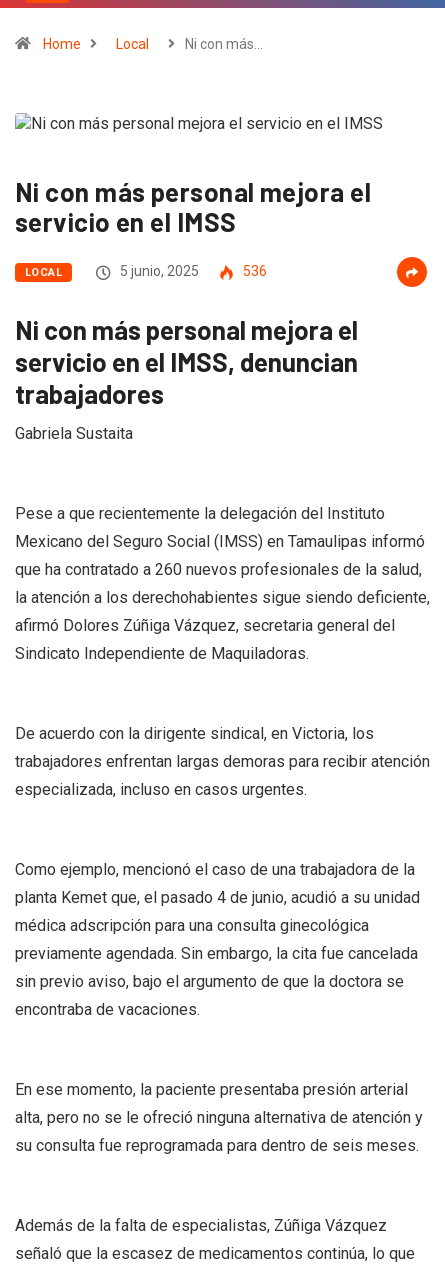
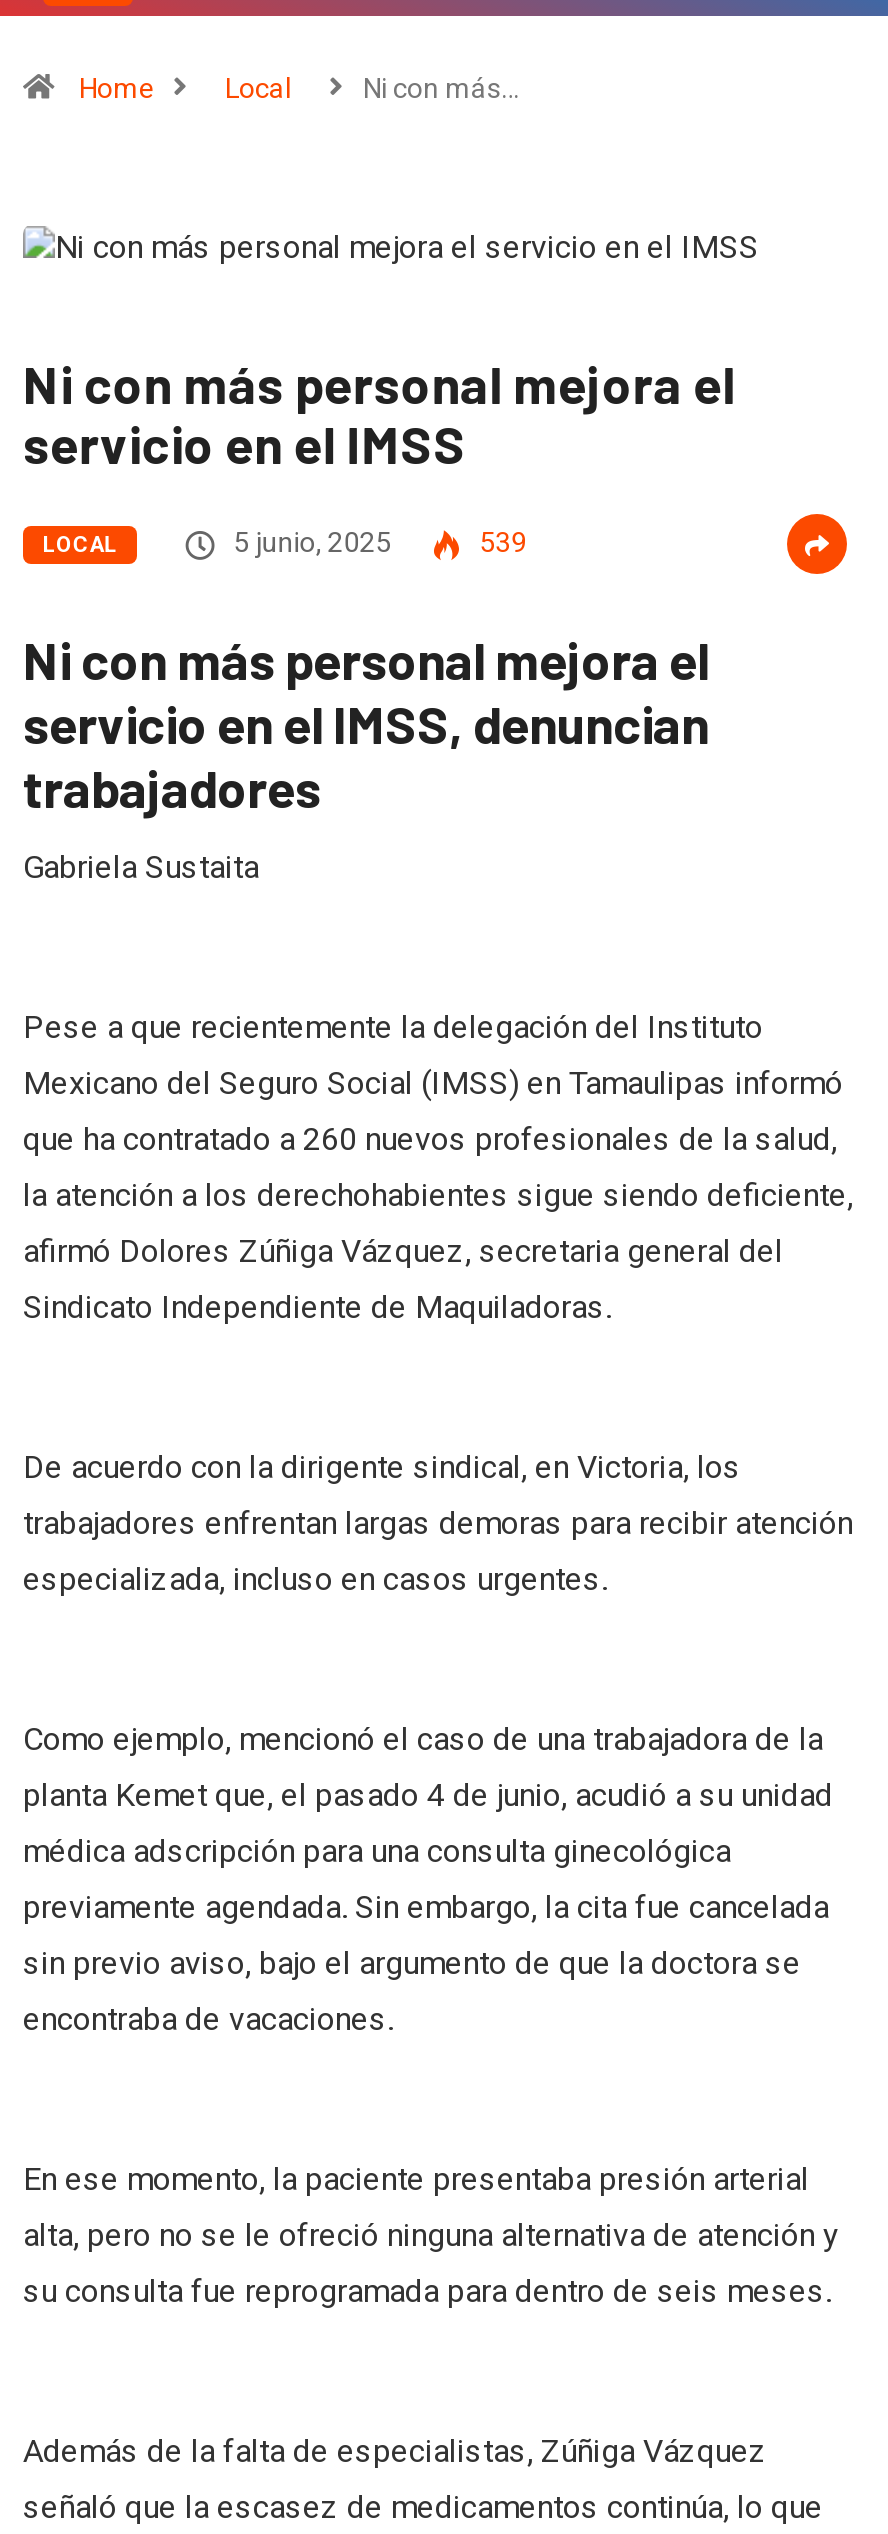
[240,263,267,279] 536 -> [473,526,527,558] 539

